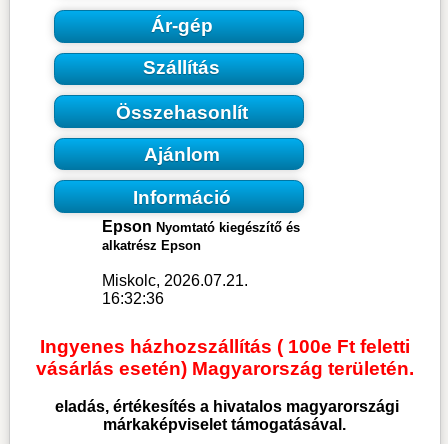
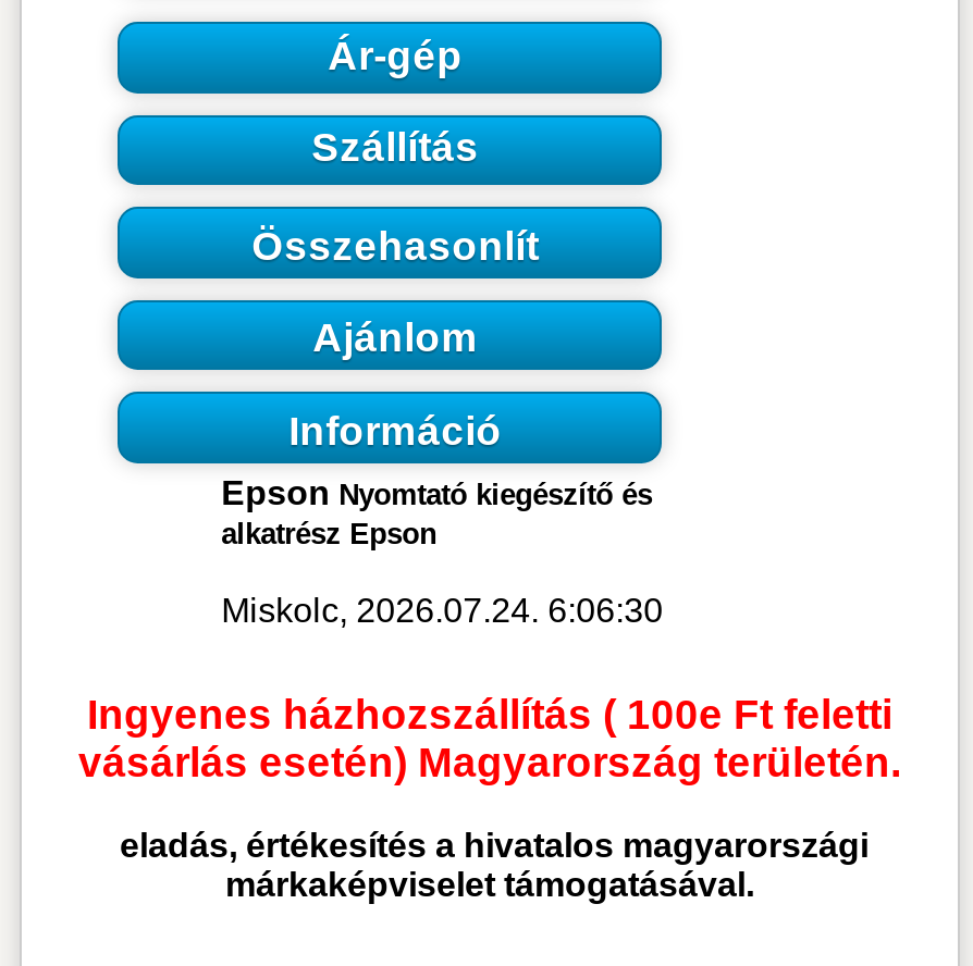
[102,272,248,307] Miskolc, 2026.07.21. | 16:32:36 -> [221,592,663,629] Miskolc, 2026.07.24. 6:06:30

